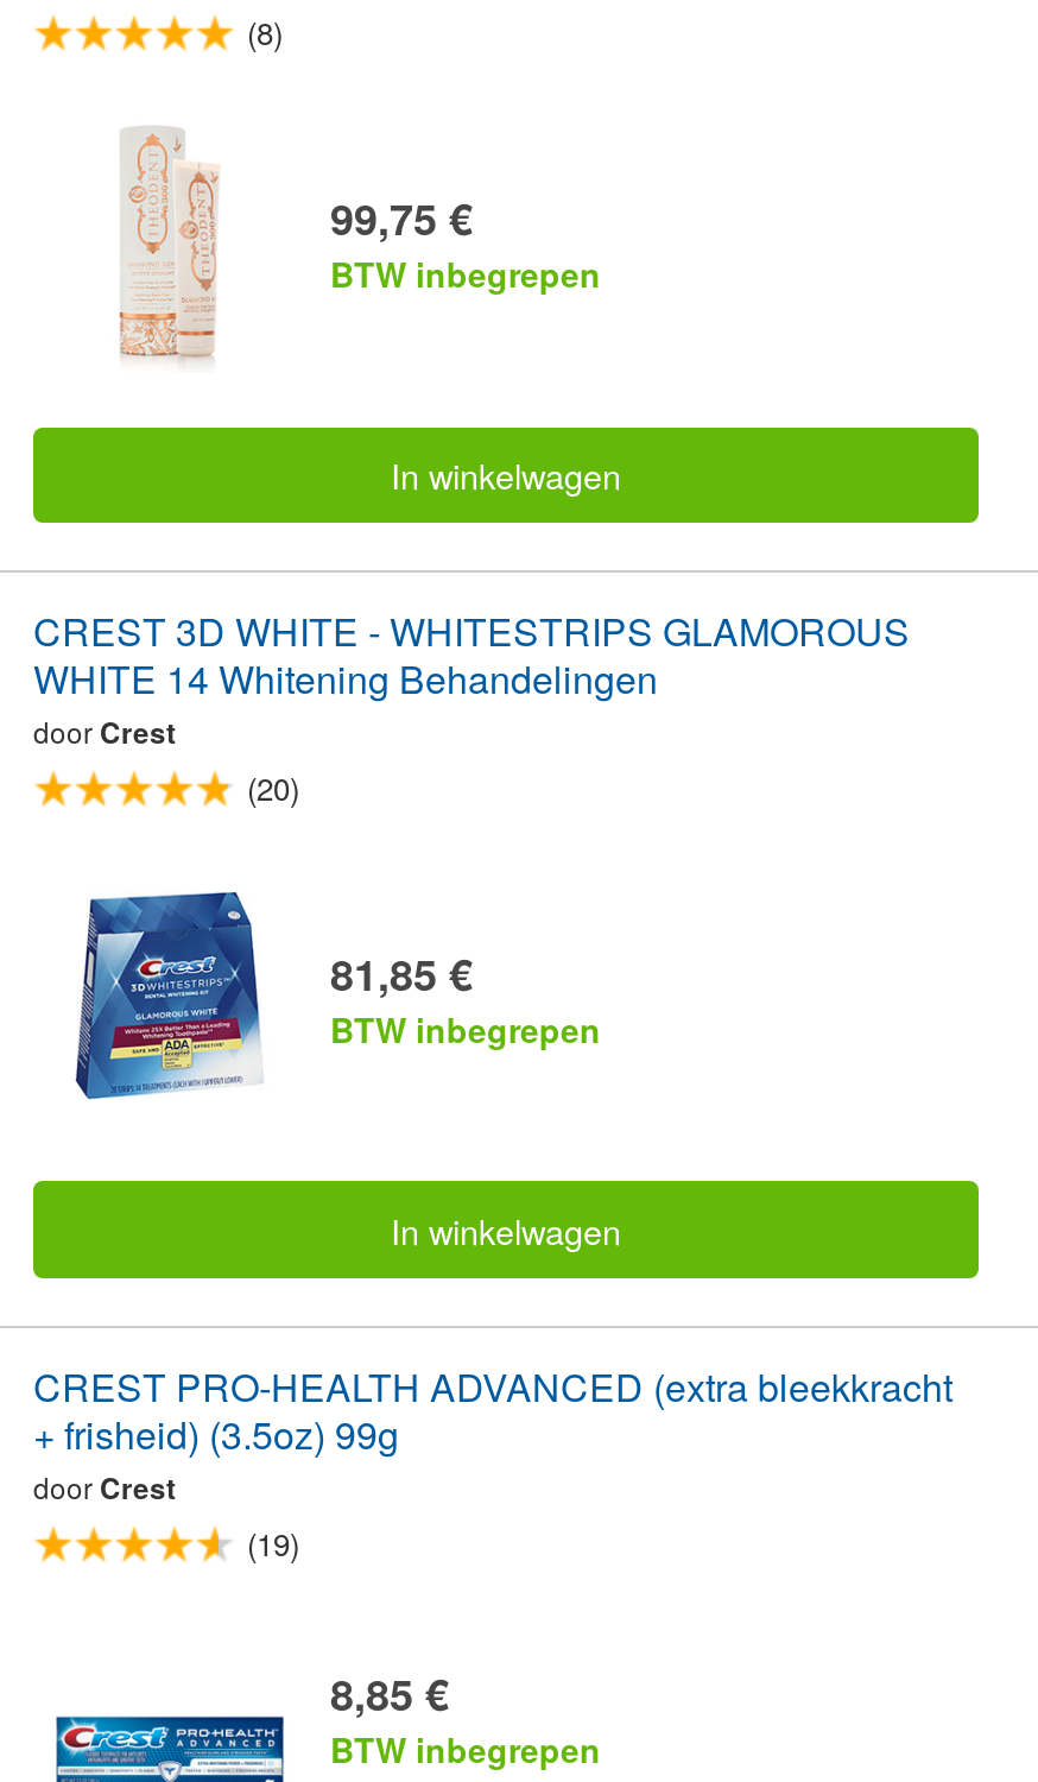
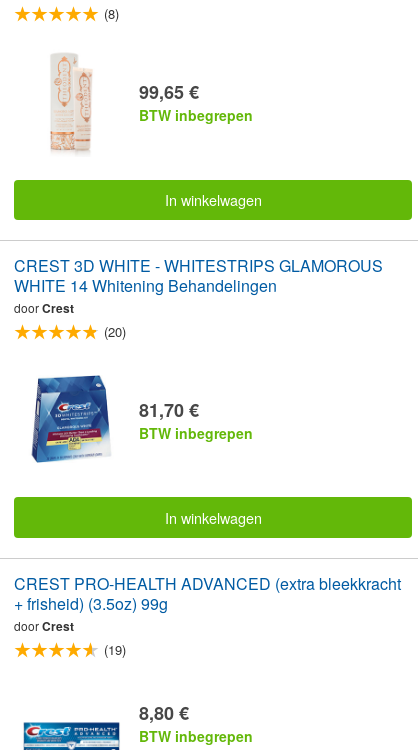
[330,189,473,250] 99,75 € -> [139,79,199,105] 99,65 €
[330,944,473,1006] 81,85 € -> [139,397,199,423] 81,70 €
[330,1662,449,1724] 8,85 € -> [139,700,189,726] 8,80 €

